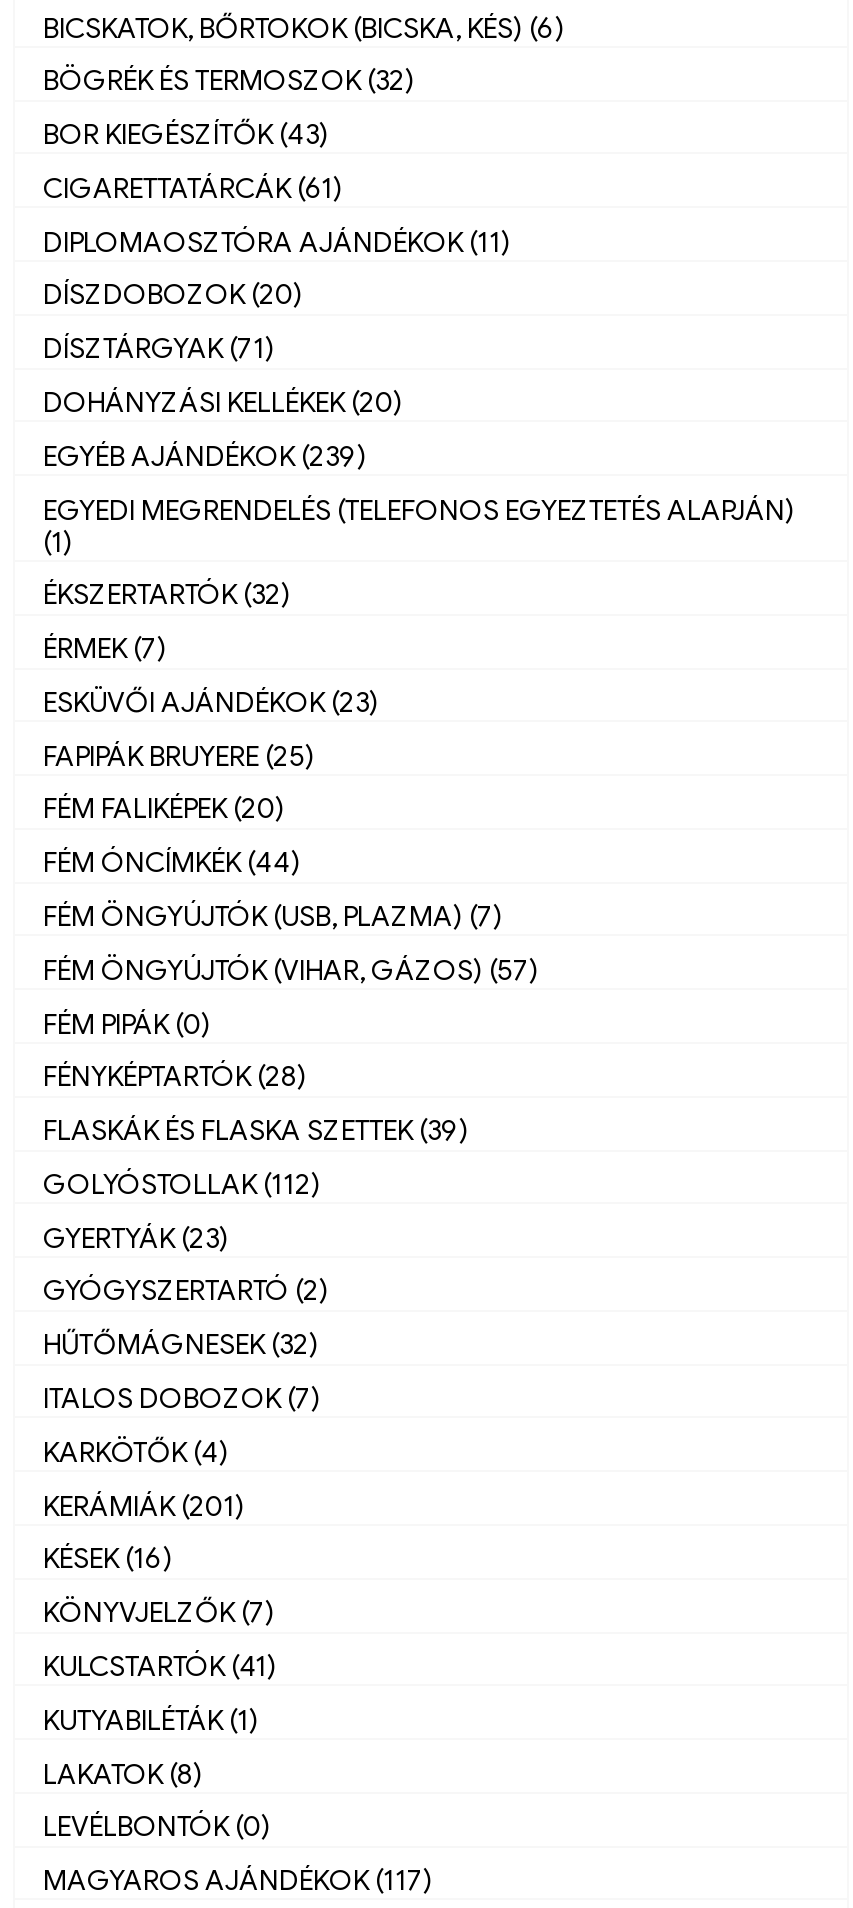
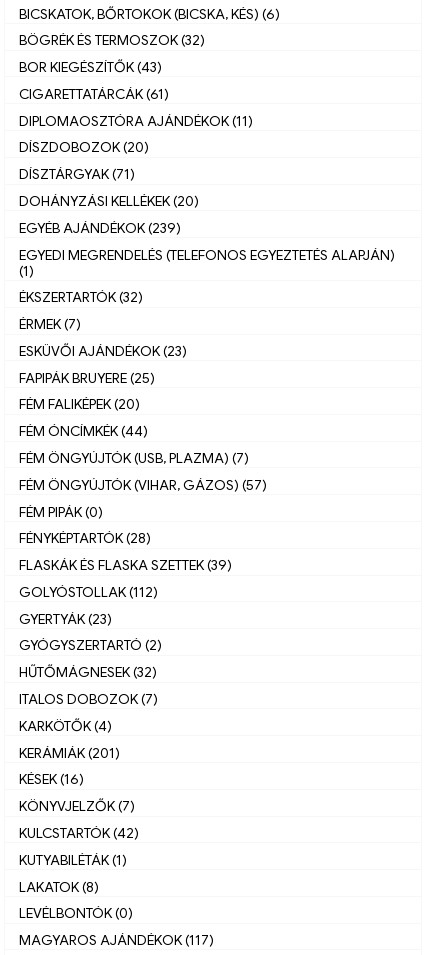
[43,1648,277,1684] KULCSTARTÓK (41) -> [19,824,139,842] KULCSTARTÓK (42)

